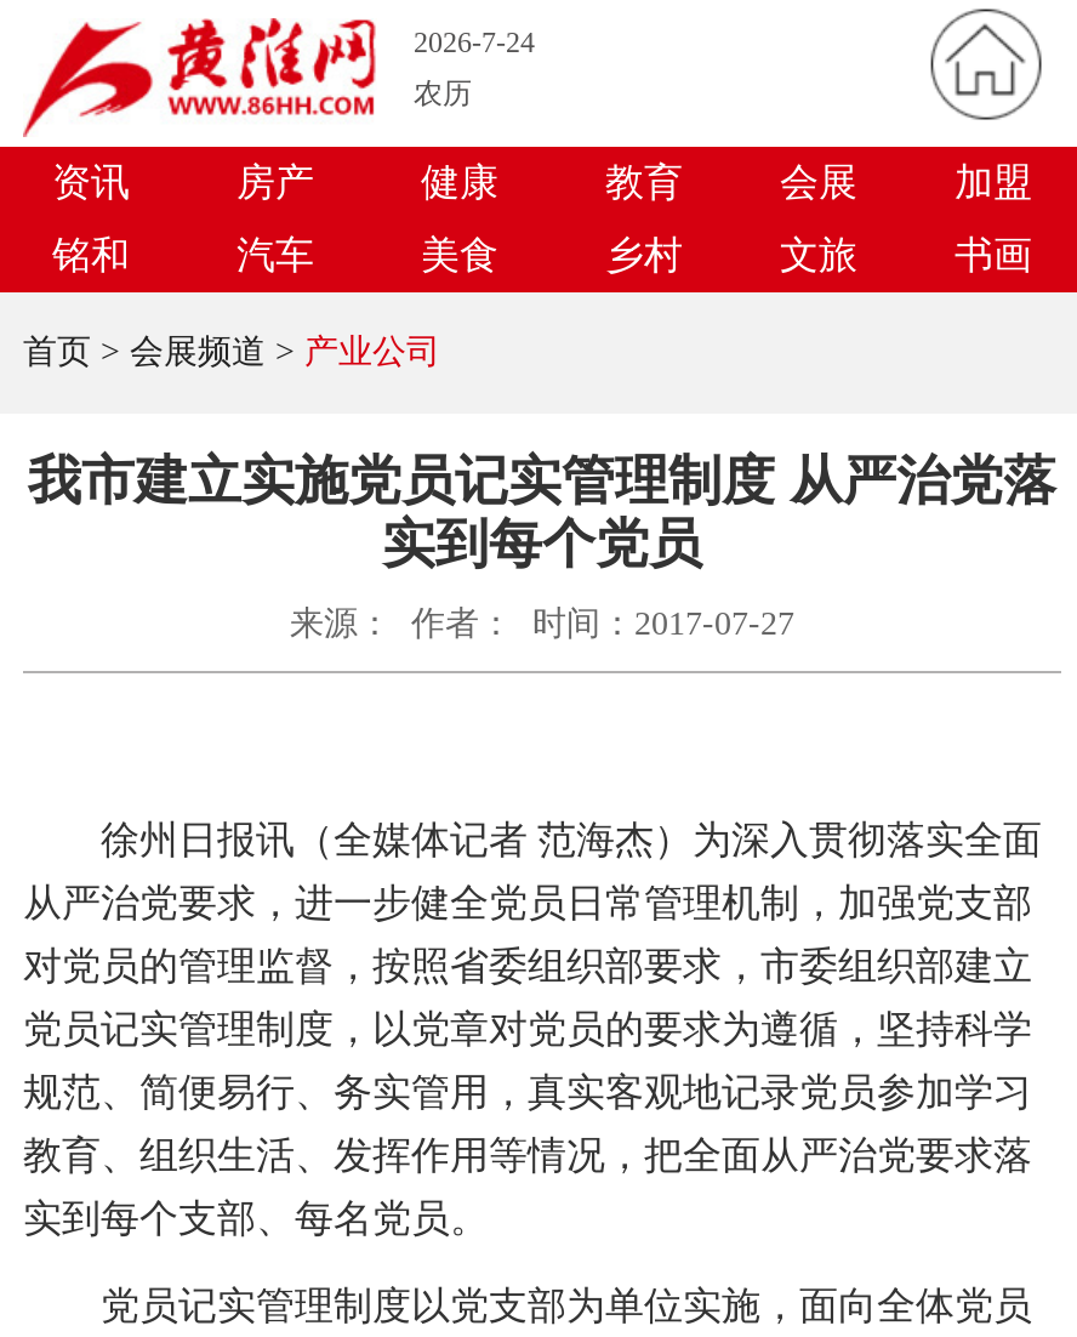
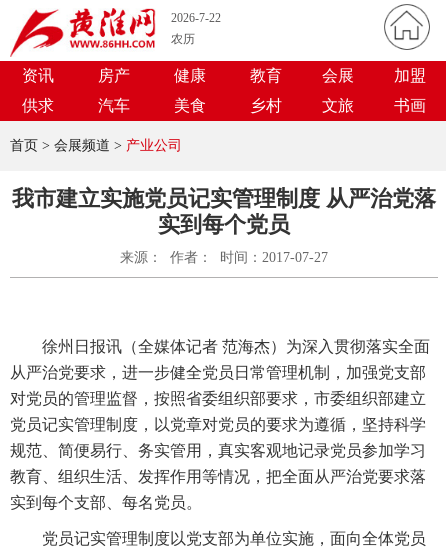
[414,25,535,59] 2026-7-24 -> [171,11,221,25] 2026-7-22
[52,234,130,275] 铭和 -> [22,97,54,114] 供求

